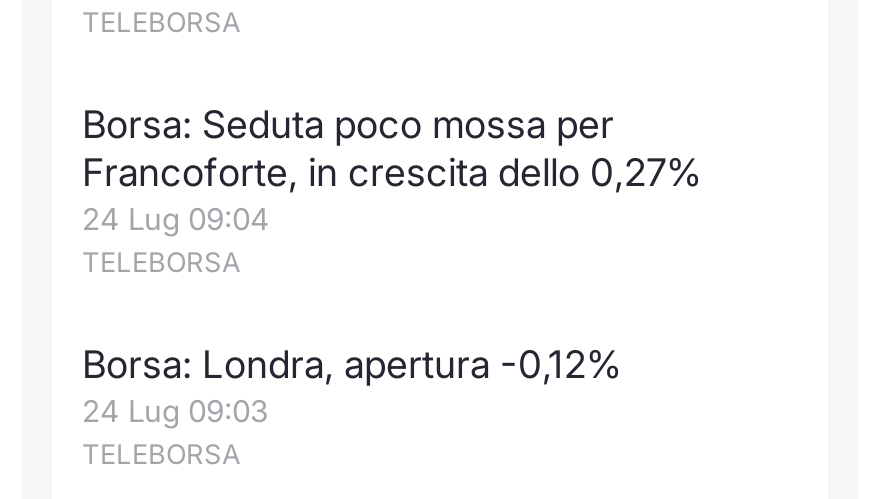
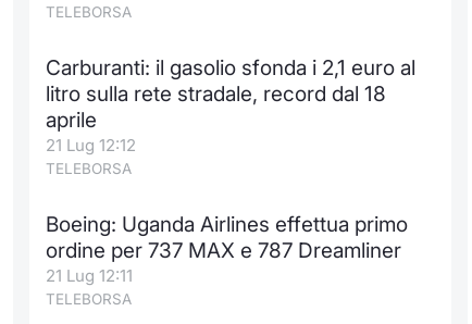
[82,102,702,238] Borsa: Seduta poco mossa per | Francoforte, in crescita dello 0,27% | 24 Lug 09:04 -> [46,55,415,155] Carburanti: il gasolio sfonda i 2,1 euro al | litro sulla rete stradale, record dal 18 | aprile | 21 Lug 12:12
[82,342,622,430] Borsa: Londra, apertura -0,12% | 24 Lug 09:03 -> [46,212,408,286] Boeing: Uganda Airlines effettua primo | ordine per 737 MAX e 787 Dreamliner | 21 Lug 12:11

